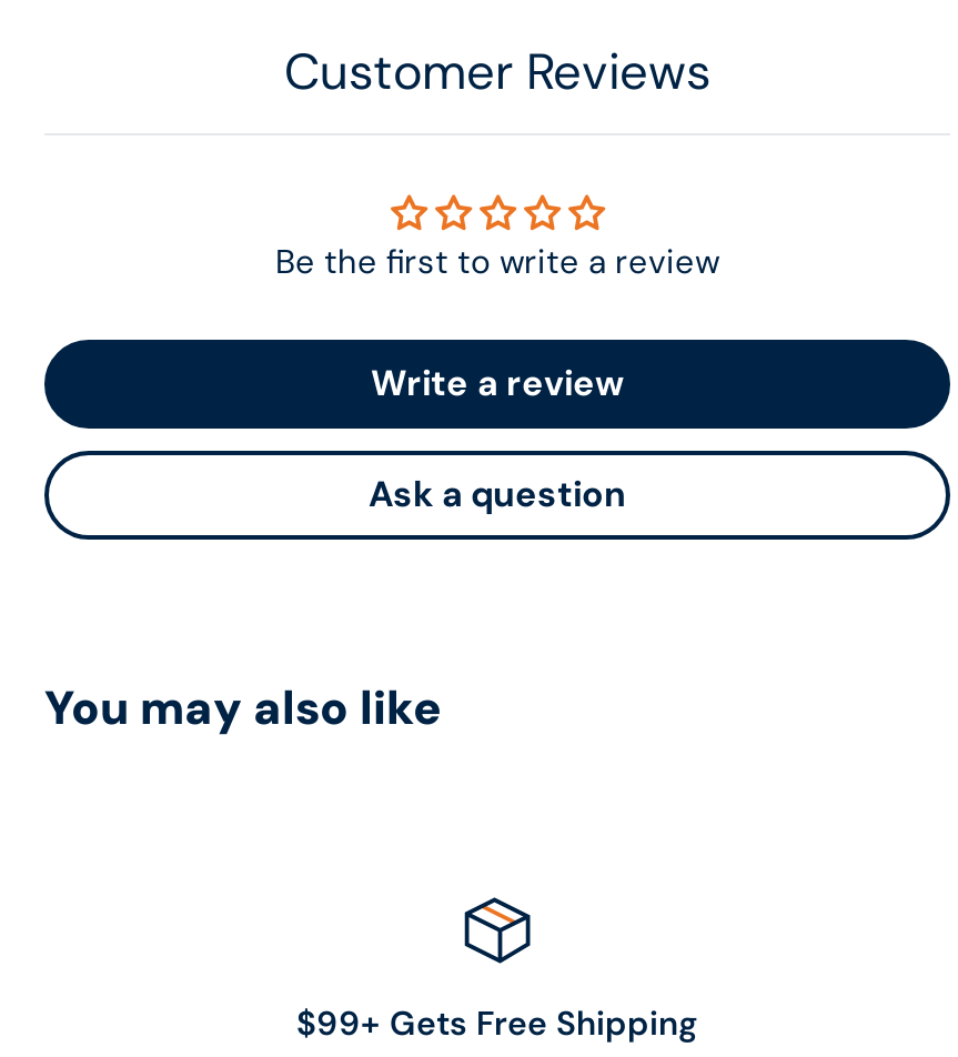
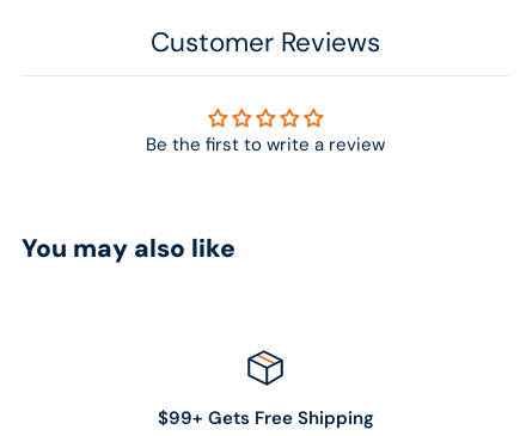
[369,361,626,519] Write a review | Ask a question -> none

